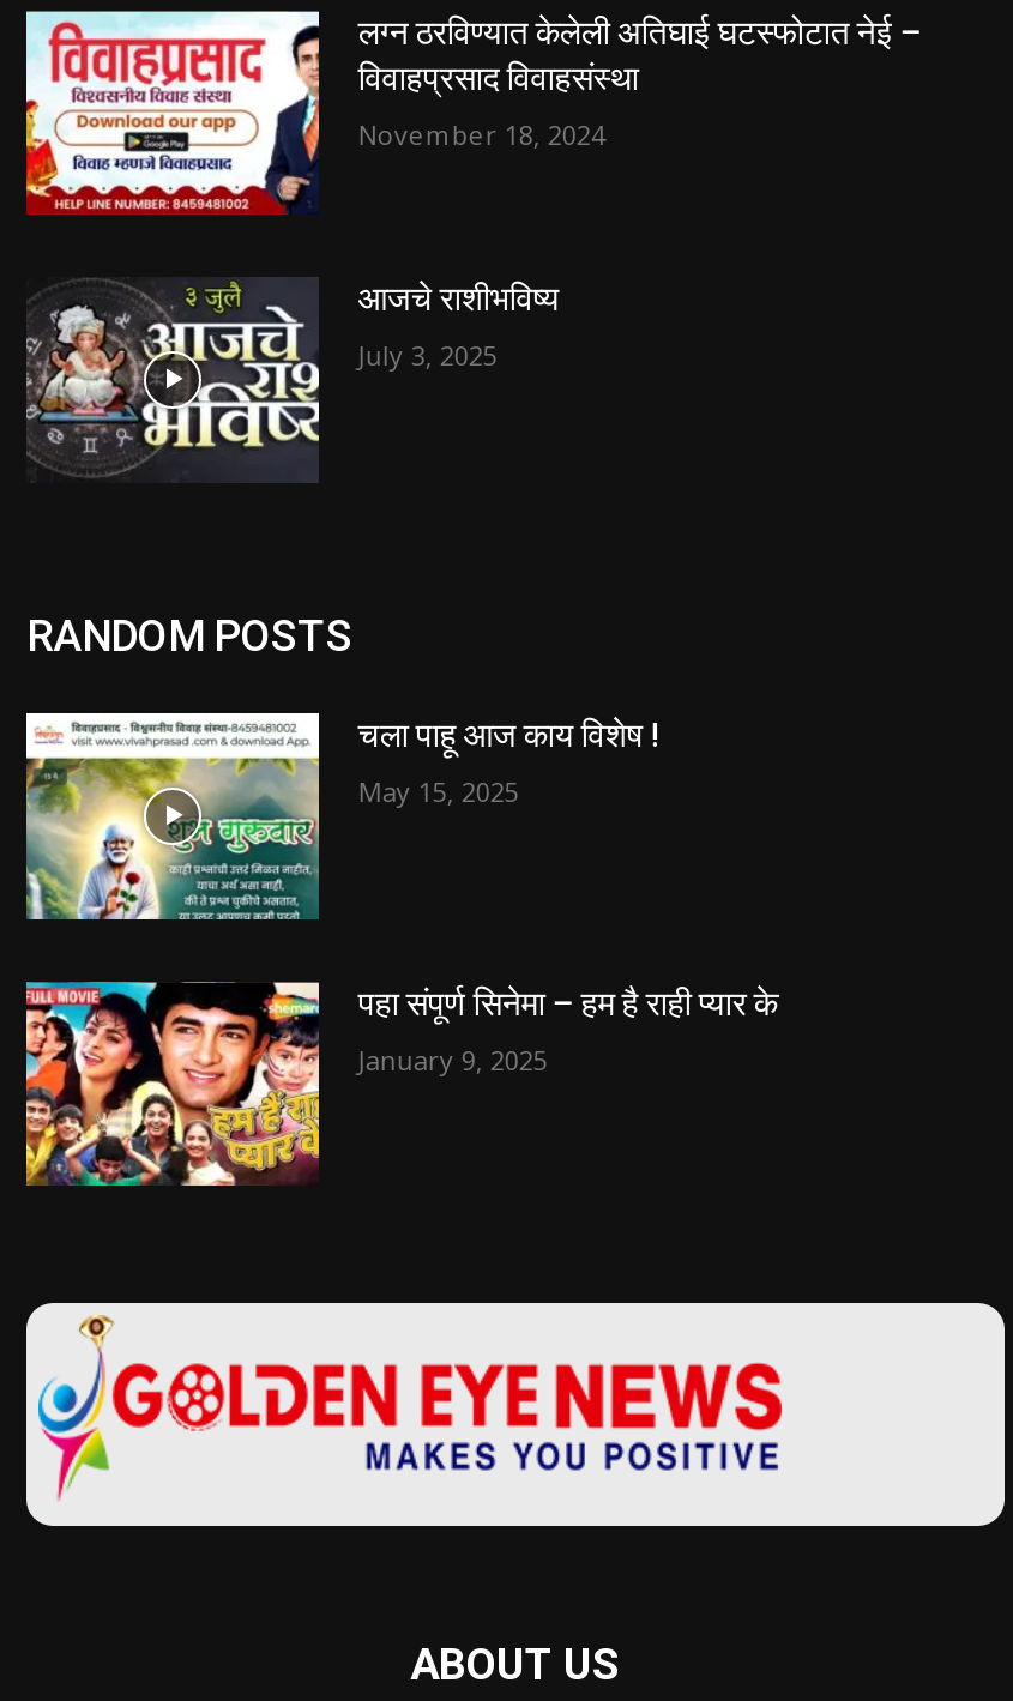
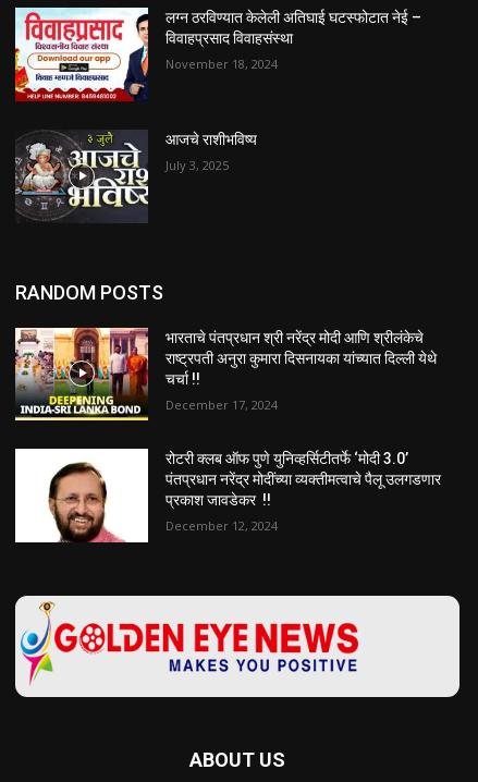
[24,711,660,922] [image] | चला पाहू आज काय विशेष ! -> [15,327,437,421] [image] | भारताचे पंतप्रधान श्री नरेंद्र मोदी आणि श्रीलंकेचे | राष्ट्रपती अनुरा कुमारा दिसनायका यांच्यात दिल्ली येथे | चर्चा !!
[358,772,519,808] May 15, 2025 -> [166,396,278,412] December 17, 2024
[24,979,778,1188] [image] | पहा संपूर्ण सिनेमा – हम है राही प्यार के -> [14,448,441,543] [image] | रोटरी क्लब ऑफ पुणे युनिव्हर्सिटीतर्फे ‌‘मोदी 3.0‌’ | पंतप्रधान नरेंद्र मोदींच्या व्यक्तीमत्वाचे पैलू उलगडणार | प्रकाश जावडेकर !!
[358,1040,548,1076] January 9, 2025 -> [166,518,278,534] December 12, 2024

